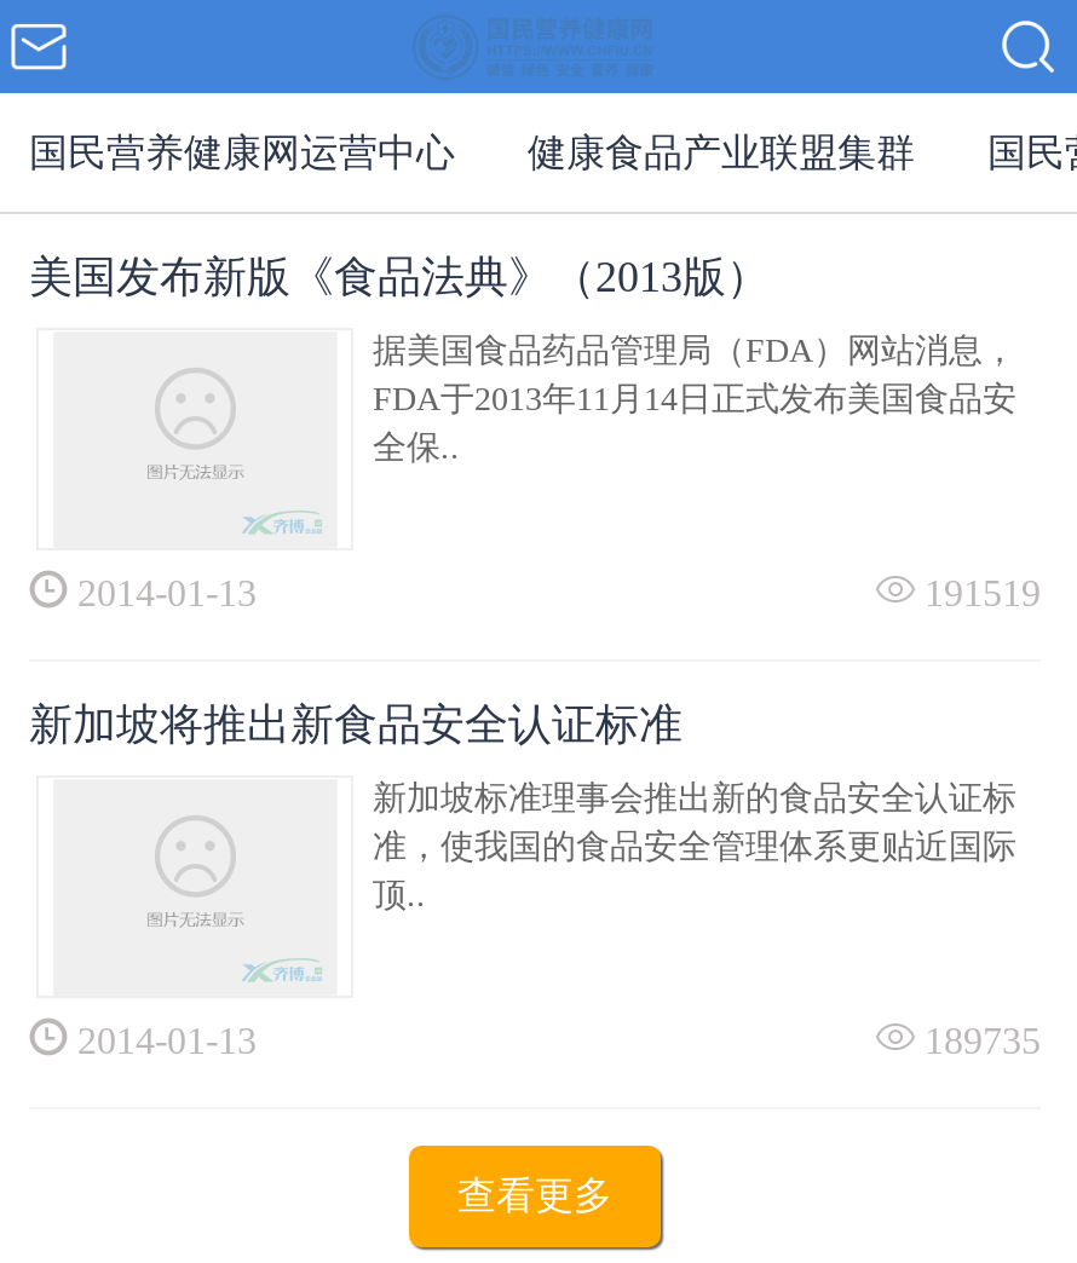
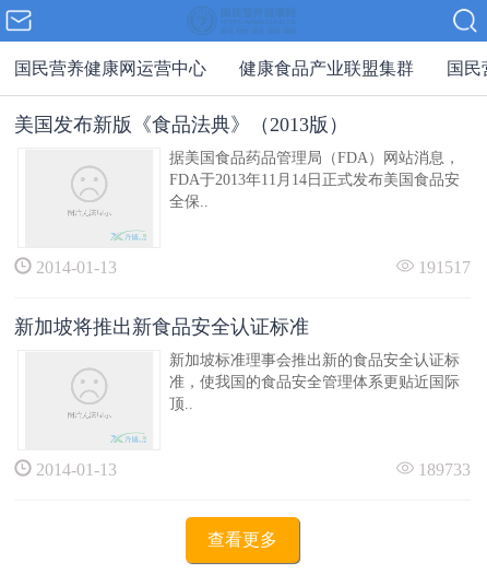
[915,572,1041,613] 191519 -> [414,258,471,277] 191517
[915,1020,1041,1061] 189735 -> [414,460,471,479] 189733

